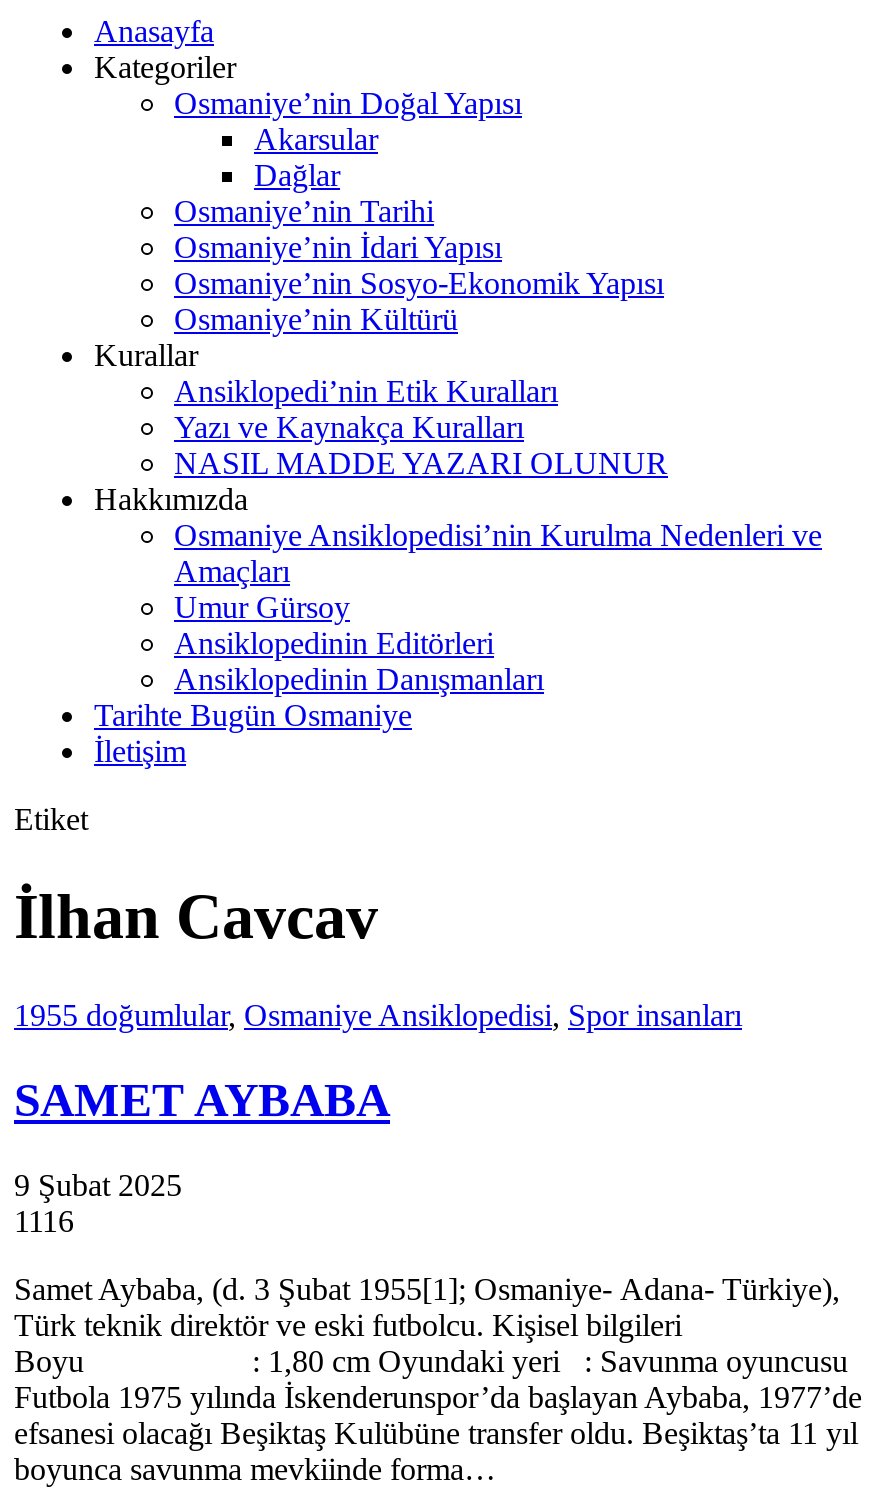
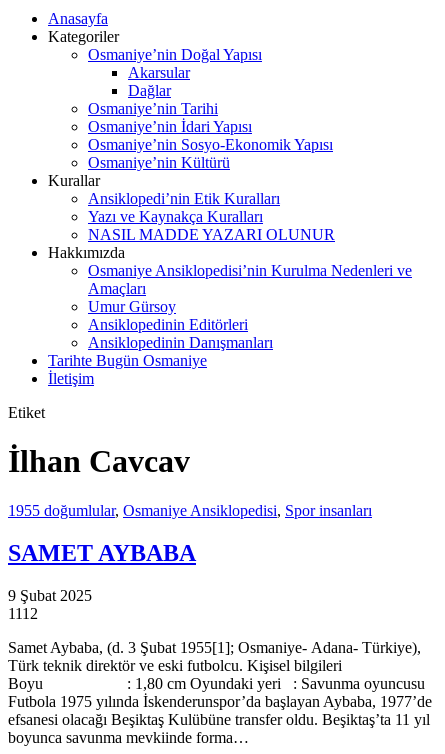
[14,1203,74,1237] 1116 -> [8,605,38,622] 1112

